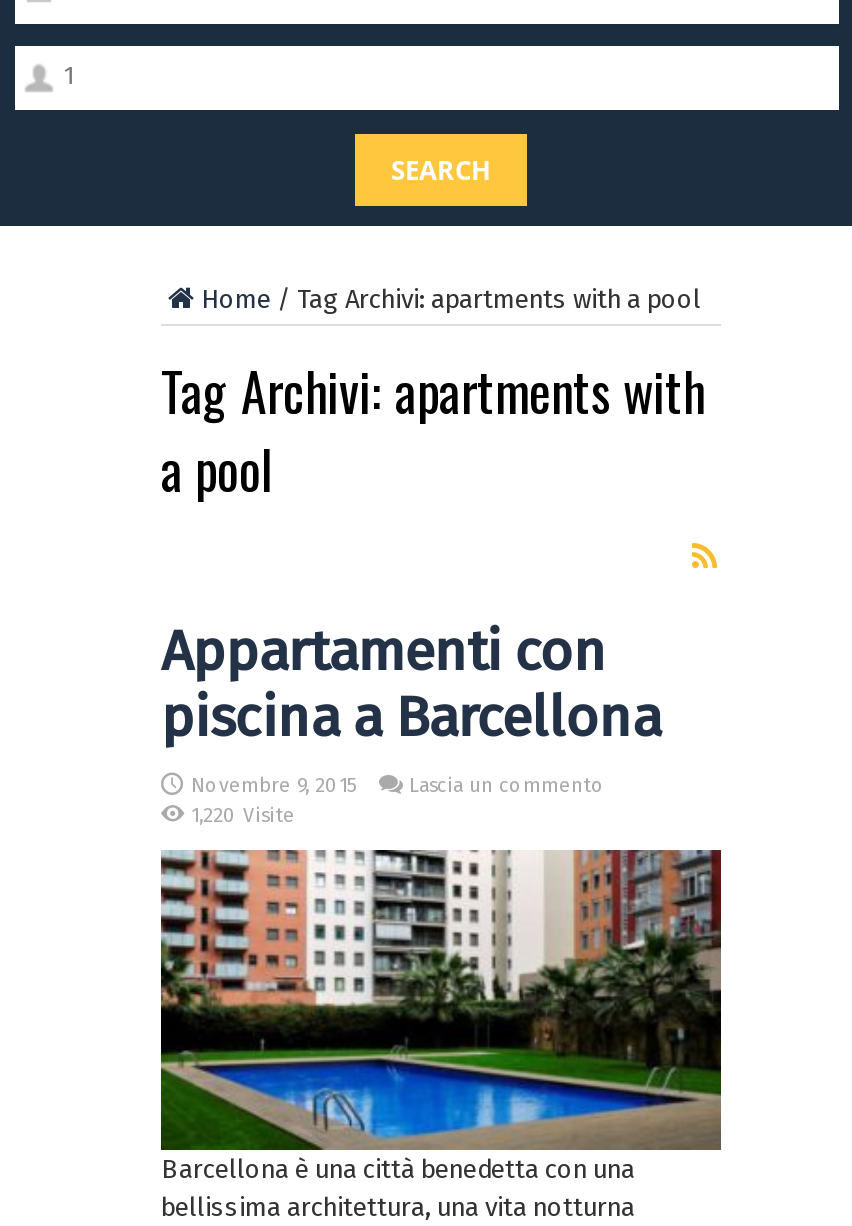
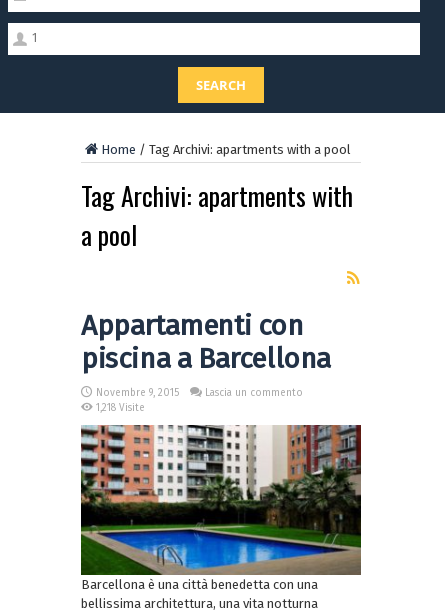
[191,804,295,828] 1,220 Visite -> [96,402,145,414] 1,218 Visite

